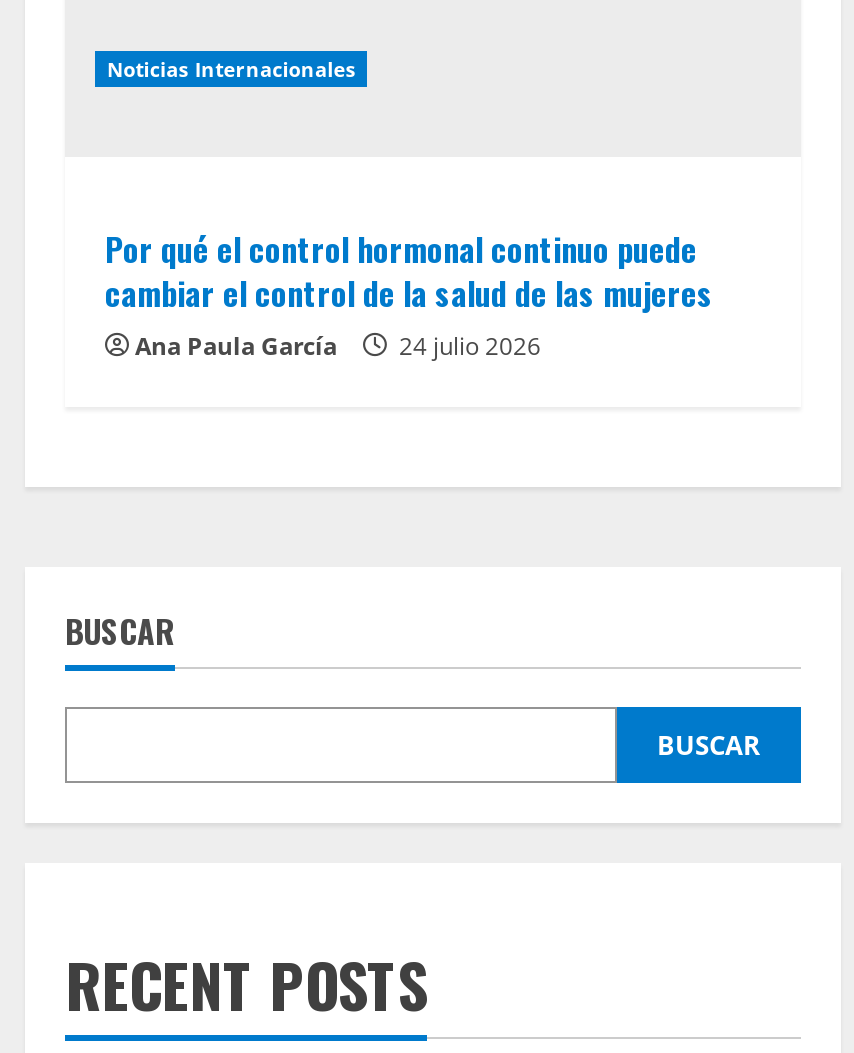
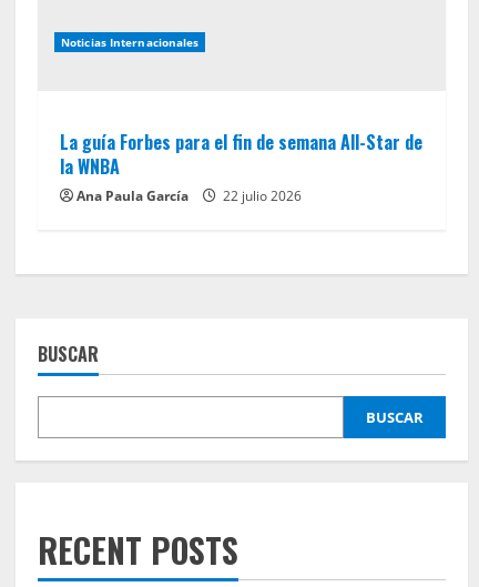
[105,226,713,318] Por qué el control hormonal continuo puede | cambiar el control de la salud de las mujeres -> [60,129,422,180] La guía Forbes para el fin de semana All-Star de | la WNBA
[135,330,541,364] Ana Paula García 24 julio 2026 -> [77,187,302,206] Ana Paula García 22 julio 2026

